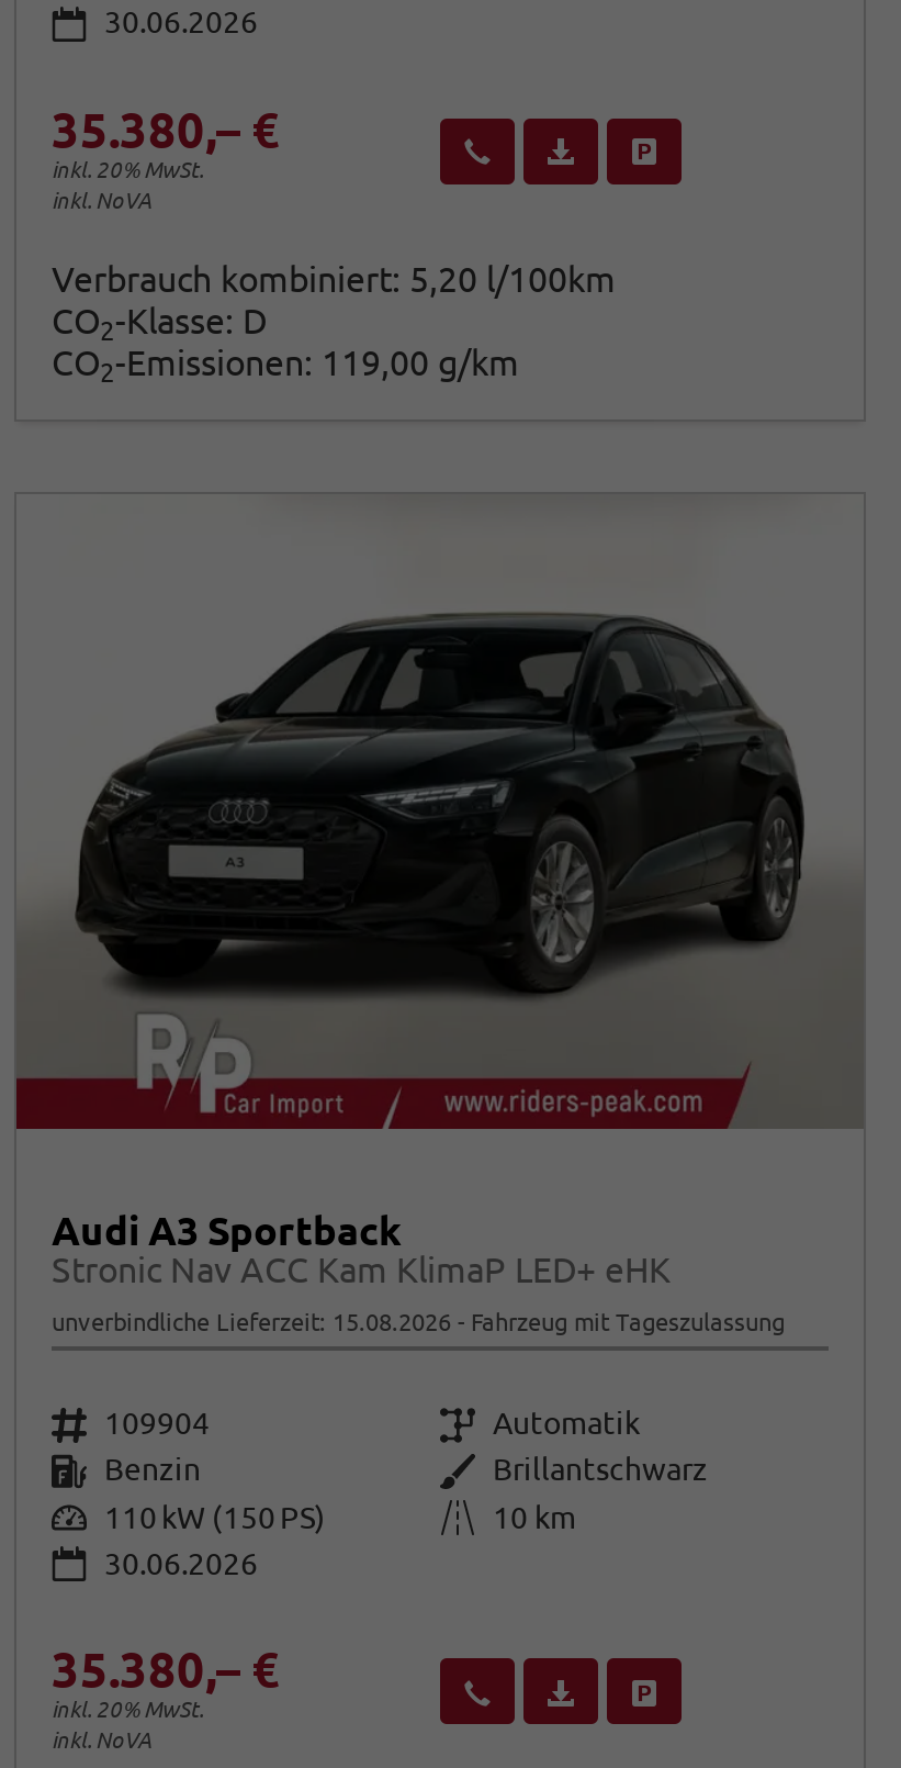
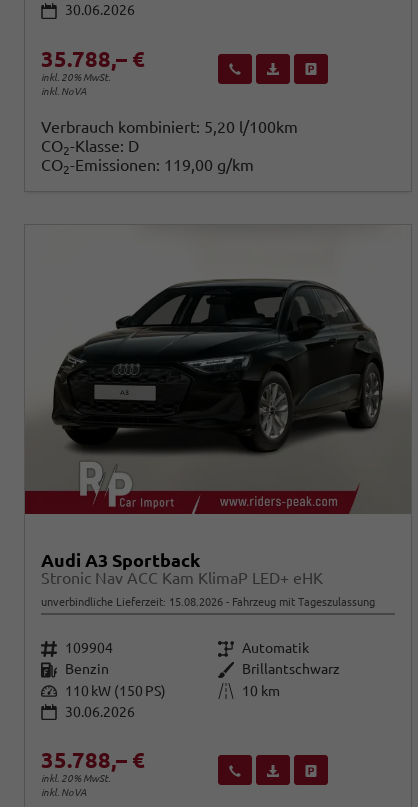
[52,100,280,155] 35.380,– € -> [41,46,145,71] 35.788,– €
[52,1641,280,1696] 35.380,– € -> [41,747,145,772] 35.788,– €

